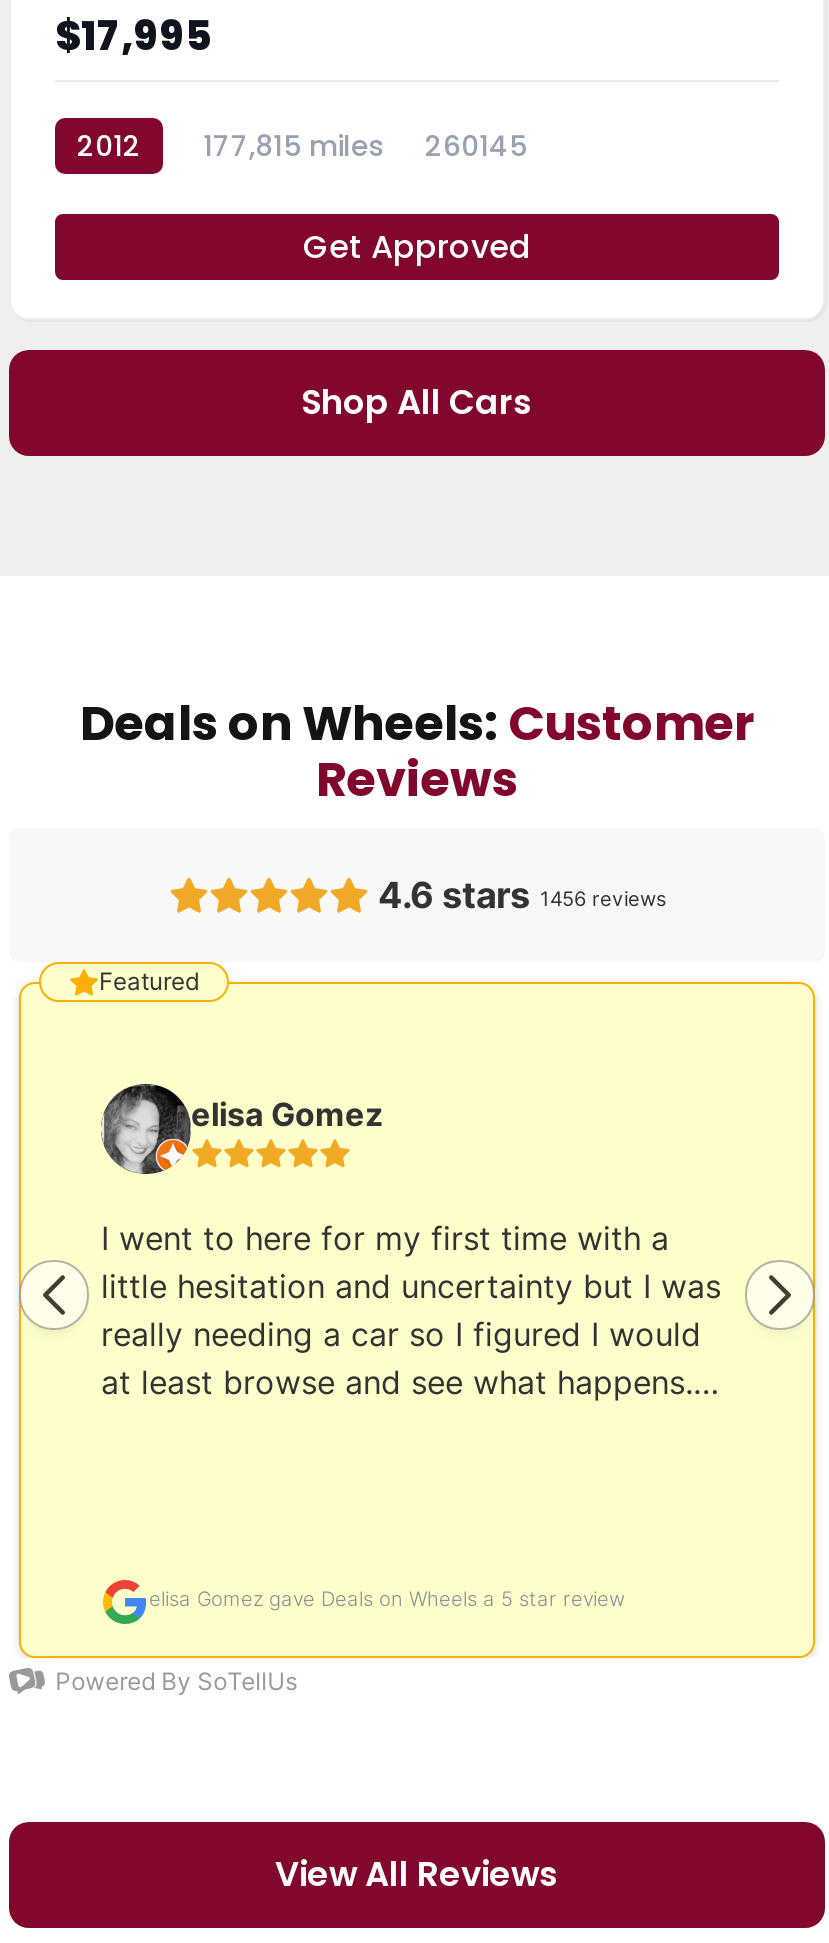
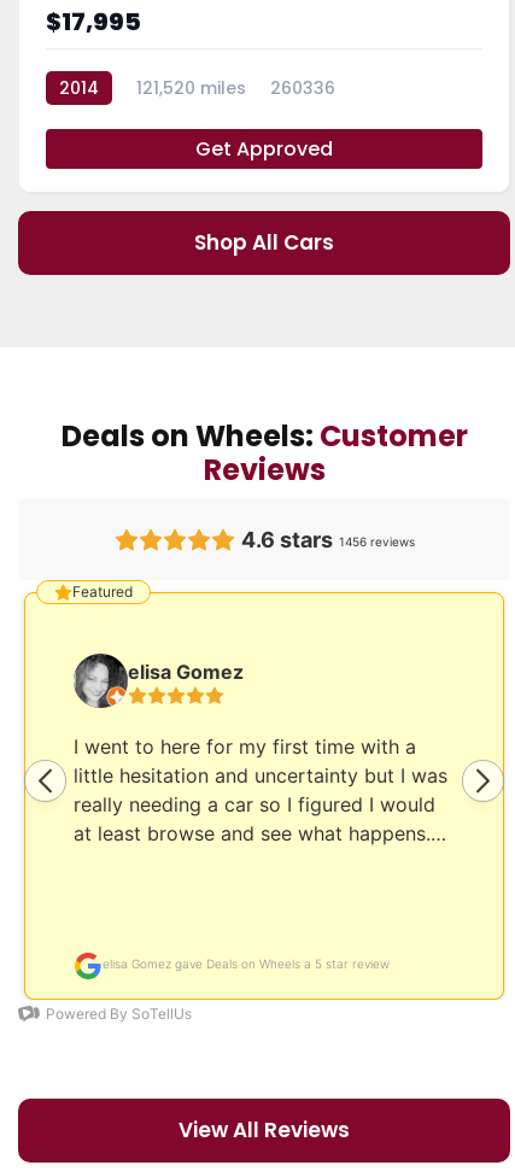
[77,126,141,166] 2012 -> [59,76,99,100] 2014
[203,126,385,166] 177,815 miles -> [136,76,246,100] 121,520 miles
[425,126,527,166] 260145 -> [270,76,335,100] 260336

